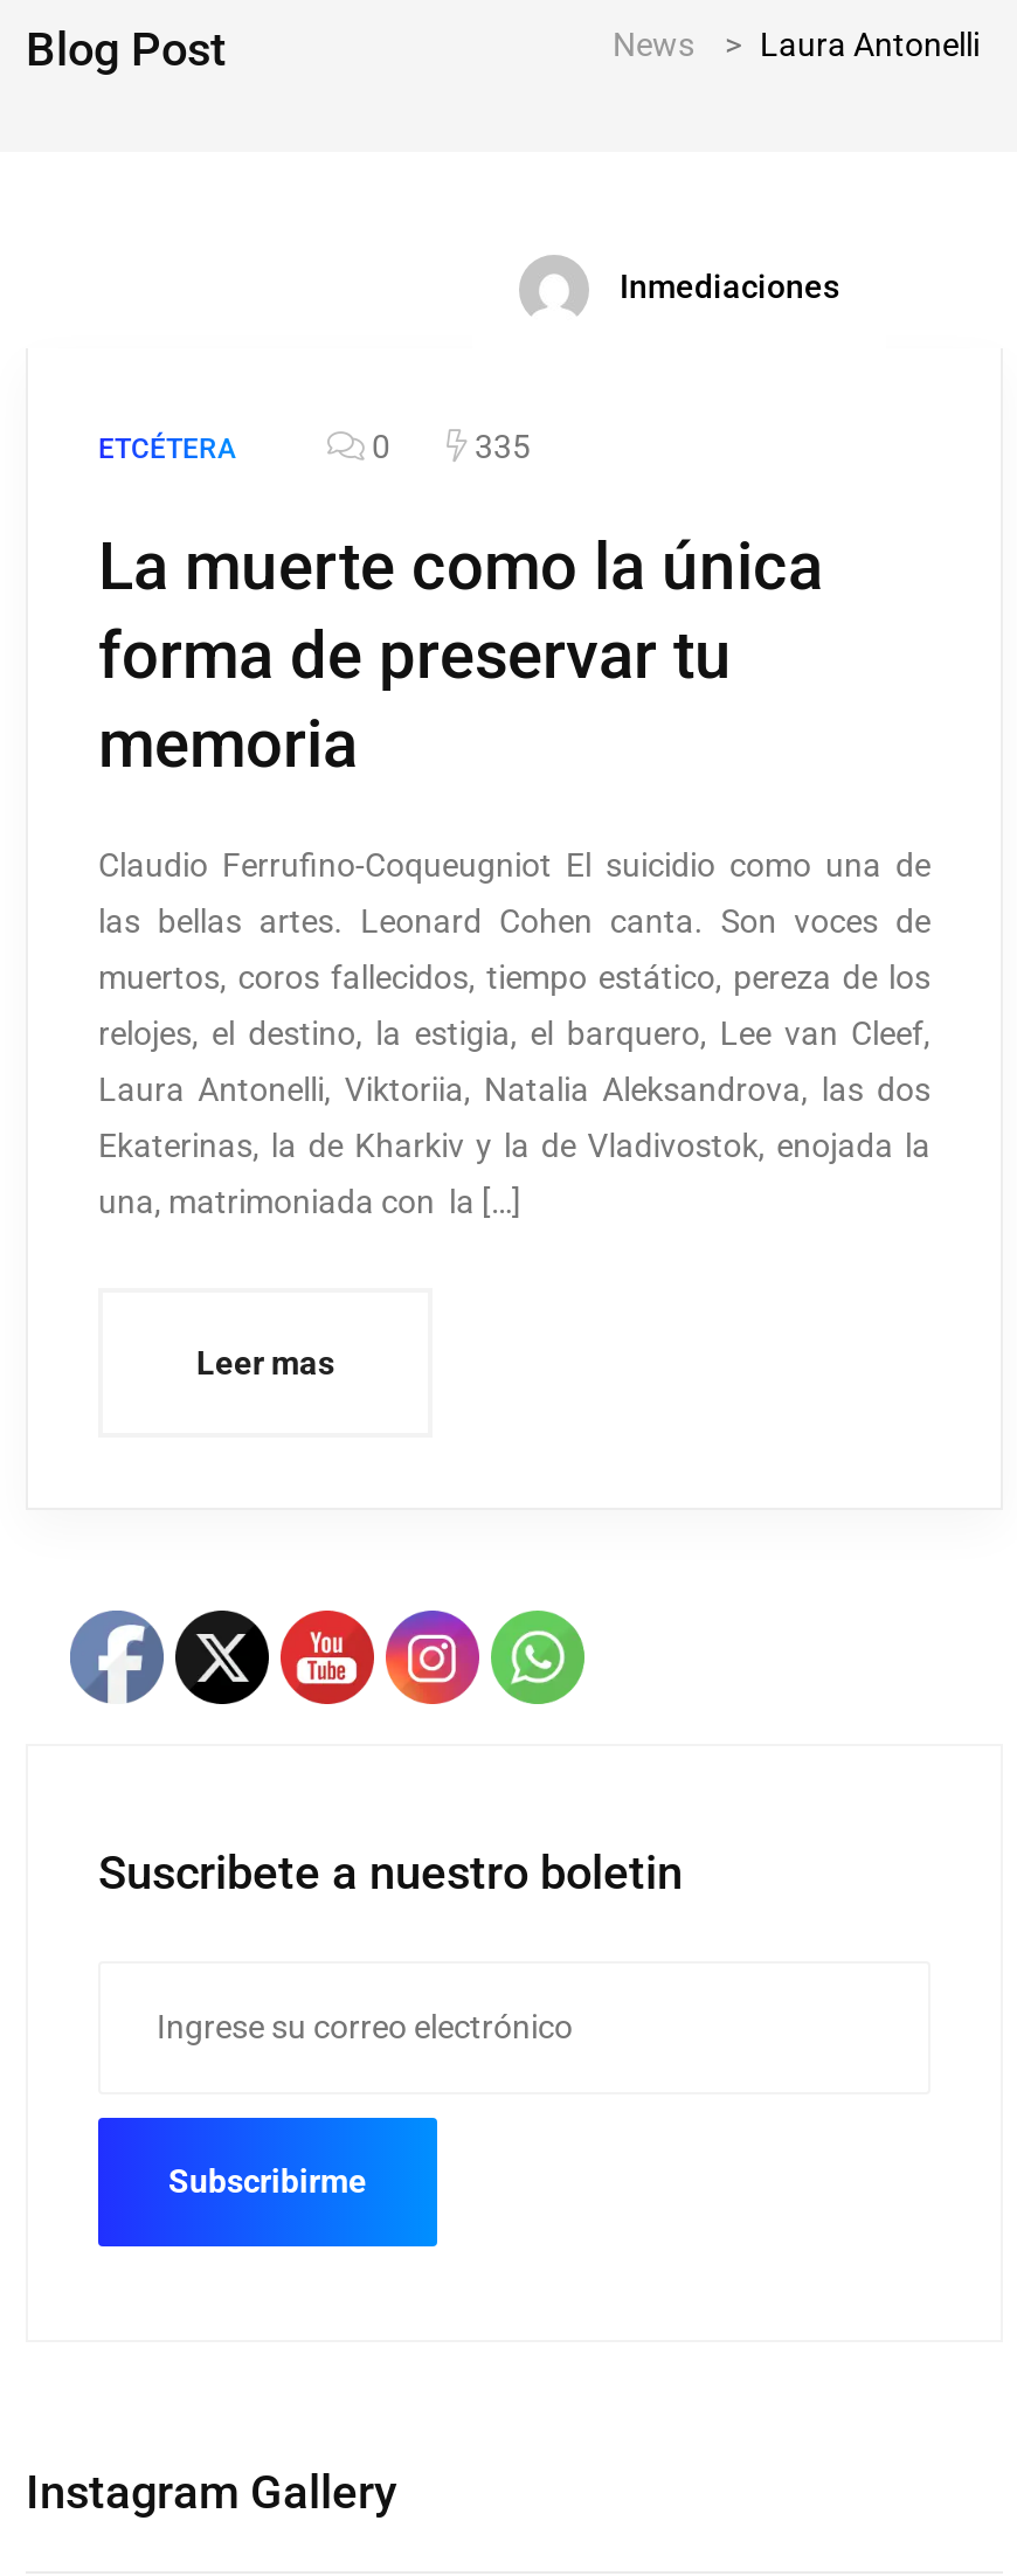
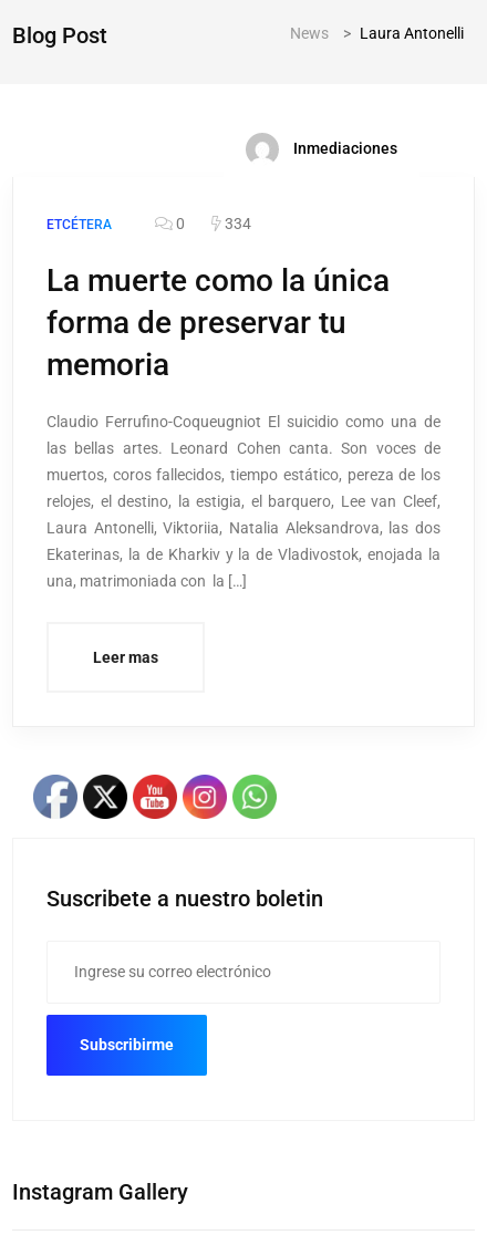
[468,428,531,465] 335 -> [221,215,251,232] 334

